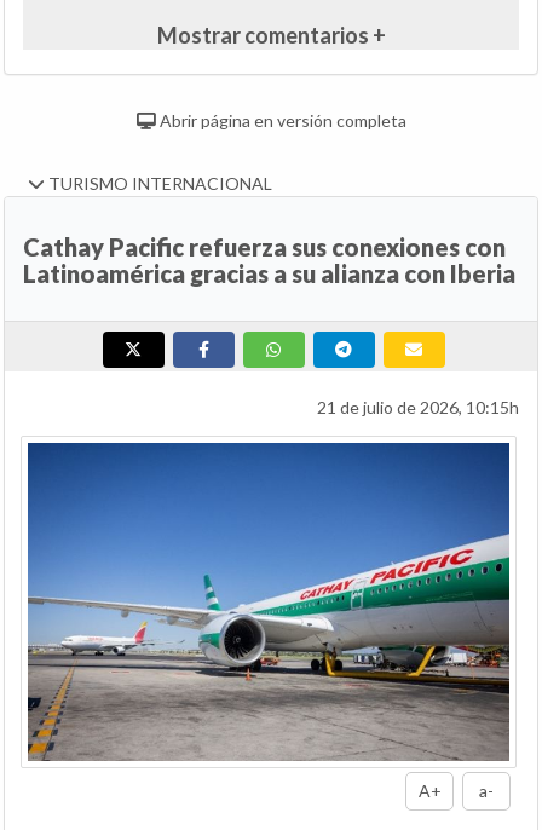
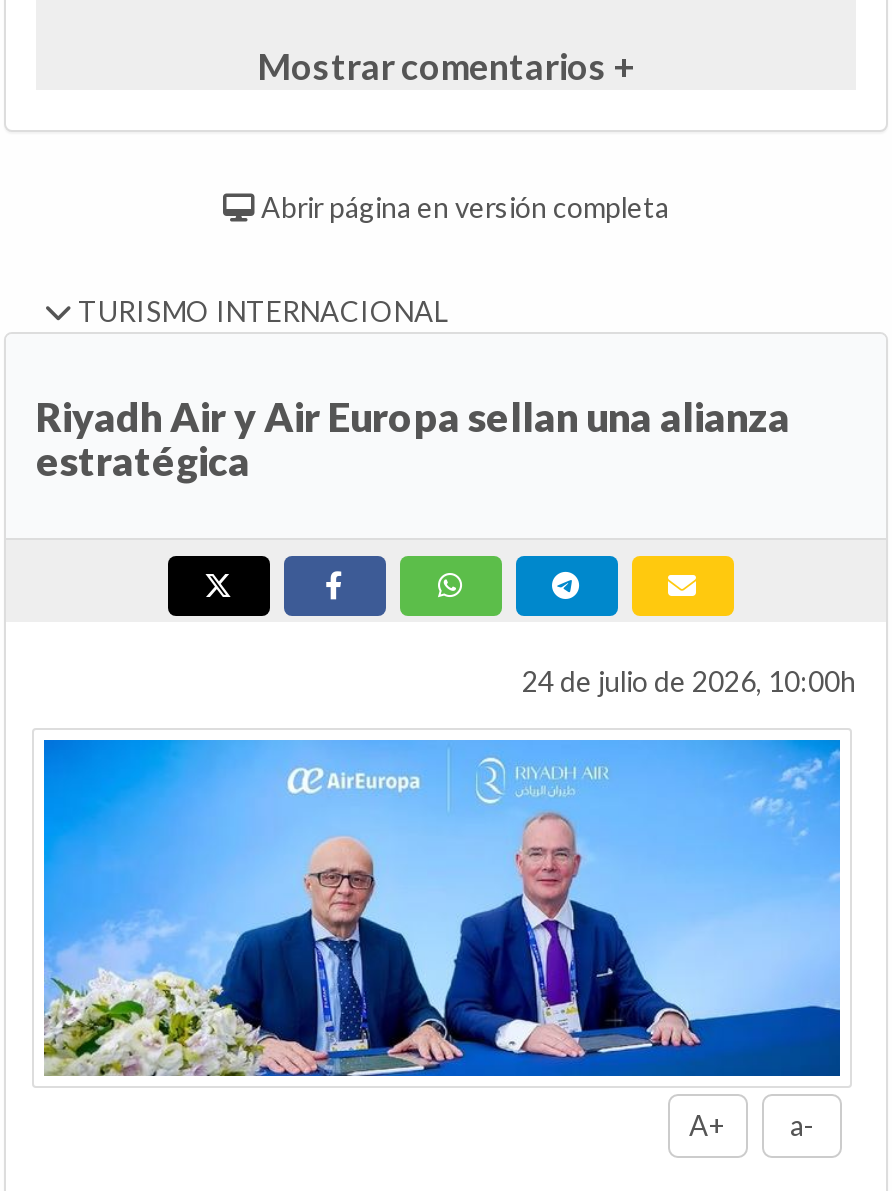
[23,232,515,287] Cathay Pacific refuerza sus conexiones con | Latinoamérica gracias a su alianza con Iberia -> [36,391,790,483] Riyadh Air y Air Europa sellan una alianza | estratégica
[317,396,519,417] 21 de julio de 2026, 10:15h -> [522,663,856,697] 24 de julio de 2026, 10:00h
[27,442,511,761] [image] -> [44,738,842,1076] [image]

